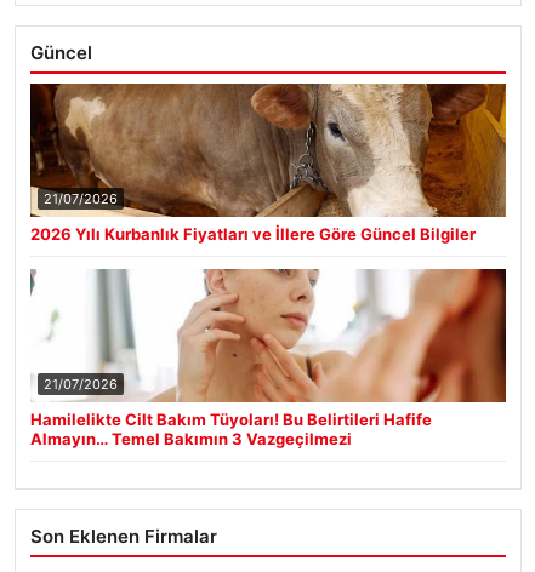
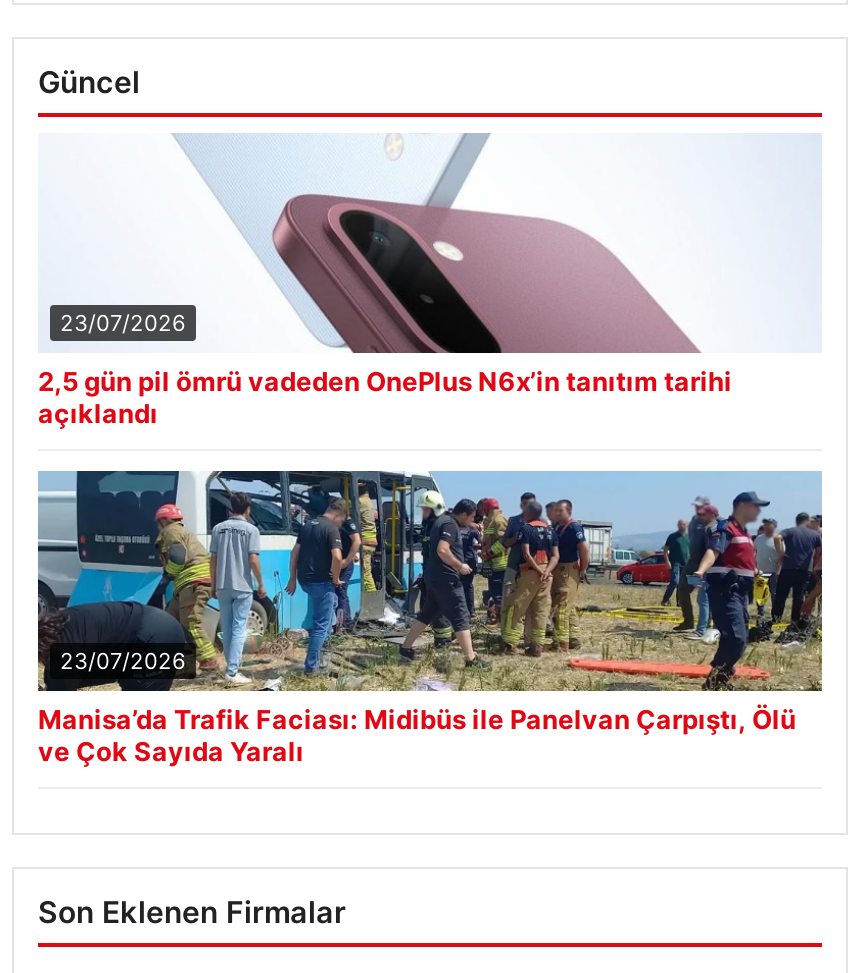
[29,82,507,218] [image] | 21/07/2026 -> [38,133,822,353] [image] | 23/07/2026
[30,224,476,243] 2026 Yılı Kurbanlık Fiyatları ve İllere Göre Güncel Bilgiler -> [38,365,732,429] 2,5 gün pil ömrü vadeden OnePlus N6x’in tanıtım tarihi | açıklandı
[30,268,507,400] [image] | 21/07/2026 -> [36,469,824,687] [image] | 23/07/2026
[30,409,432,448] Hamilelikte Cilt Bakım Tüyoları! Bu Belirtileri Hafife | Almayın… Temel Bakımın 3 Vazgeçilmezi -> [38,703,796,767] Manisa’da Trafik Faciası: Midibüs ile Panelvan Çarpıştı, Ölü | ve Çok Sayıda Yaralı

